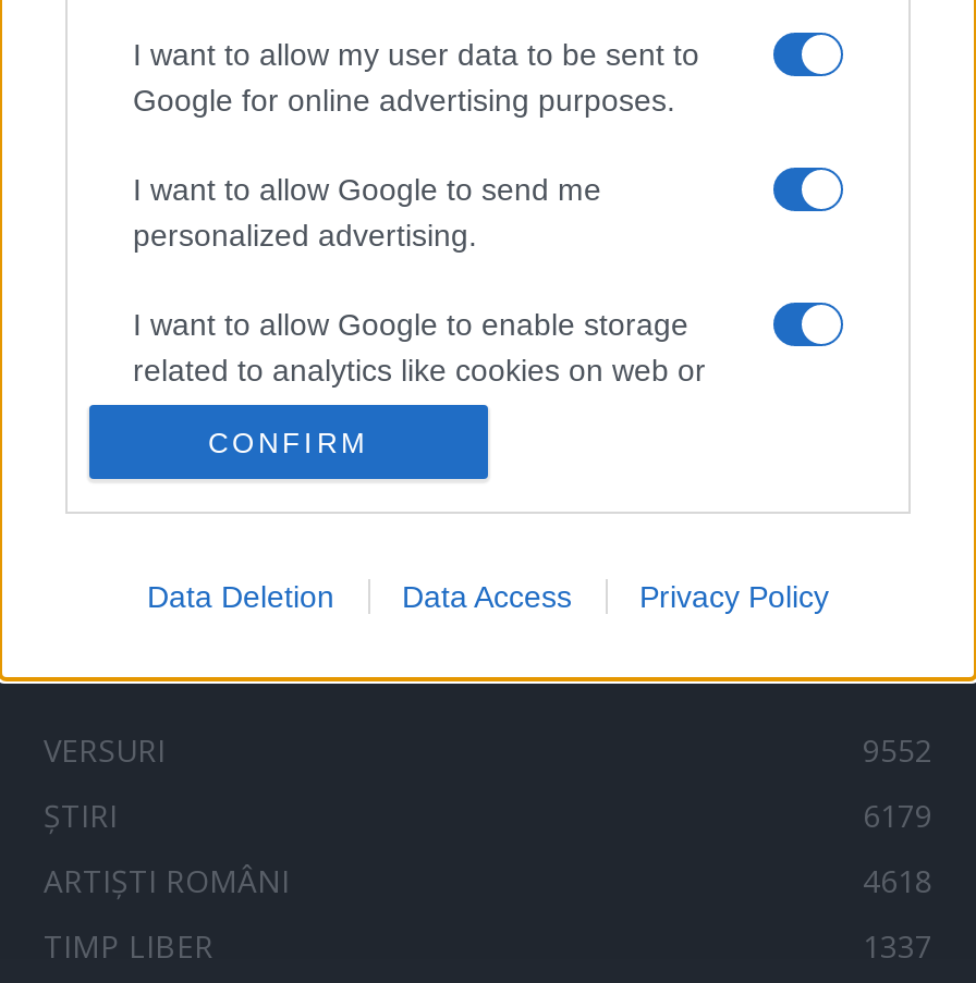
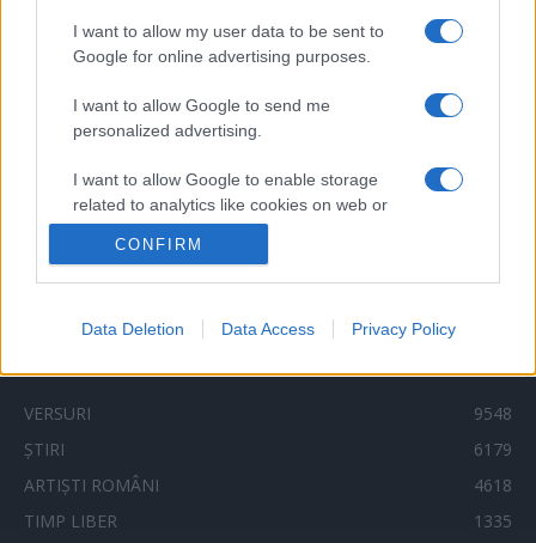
[863,730,932,772] 9552 -> [474,402,512,425] 9548
[863,926,932,968] 1337 -> [474,510,512,533] 1335

